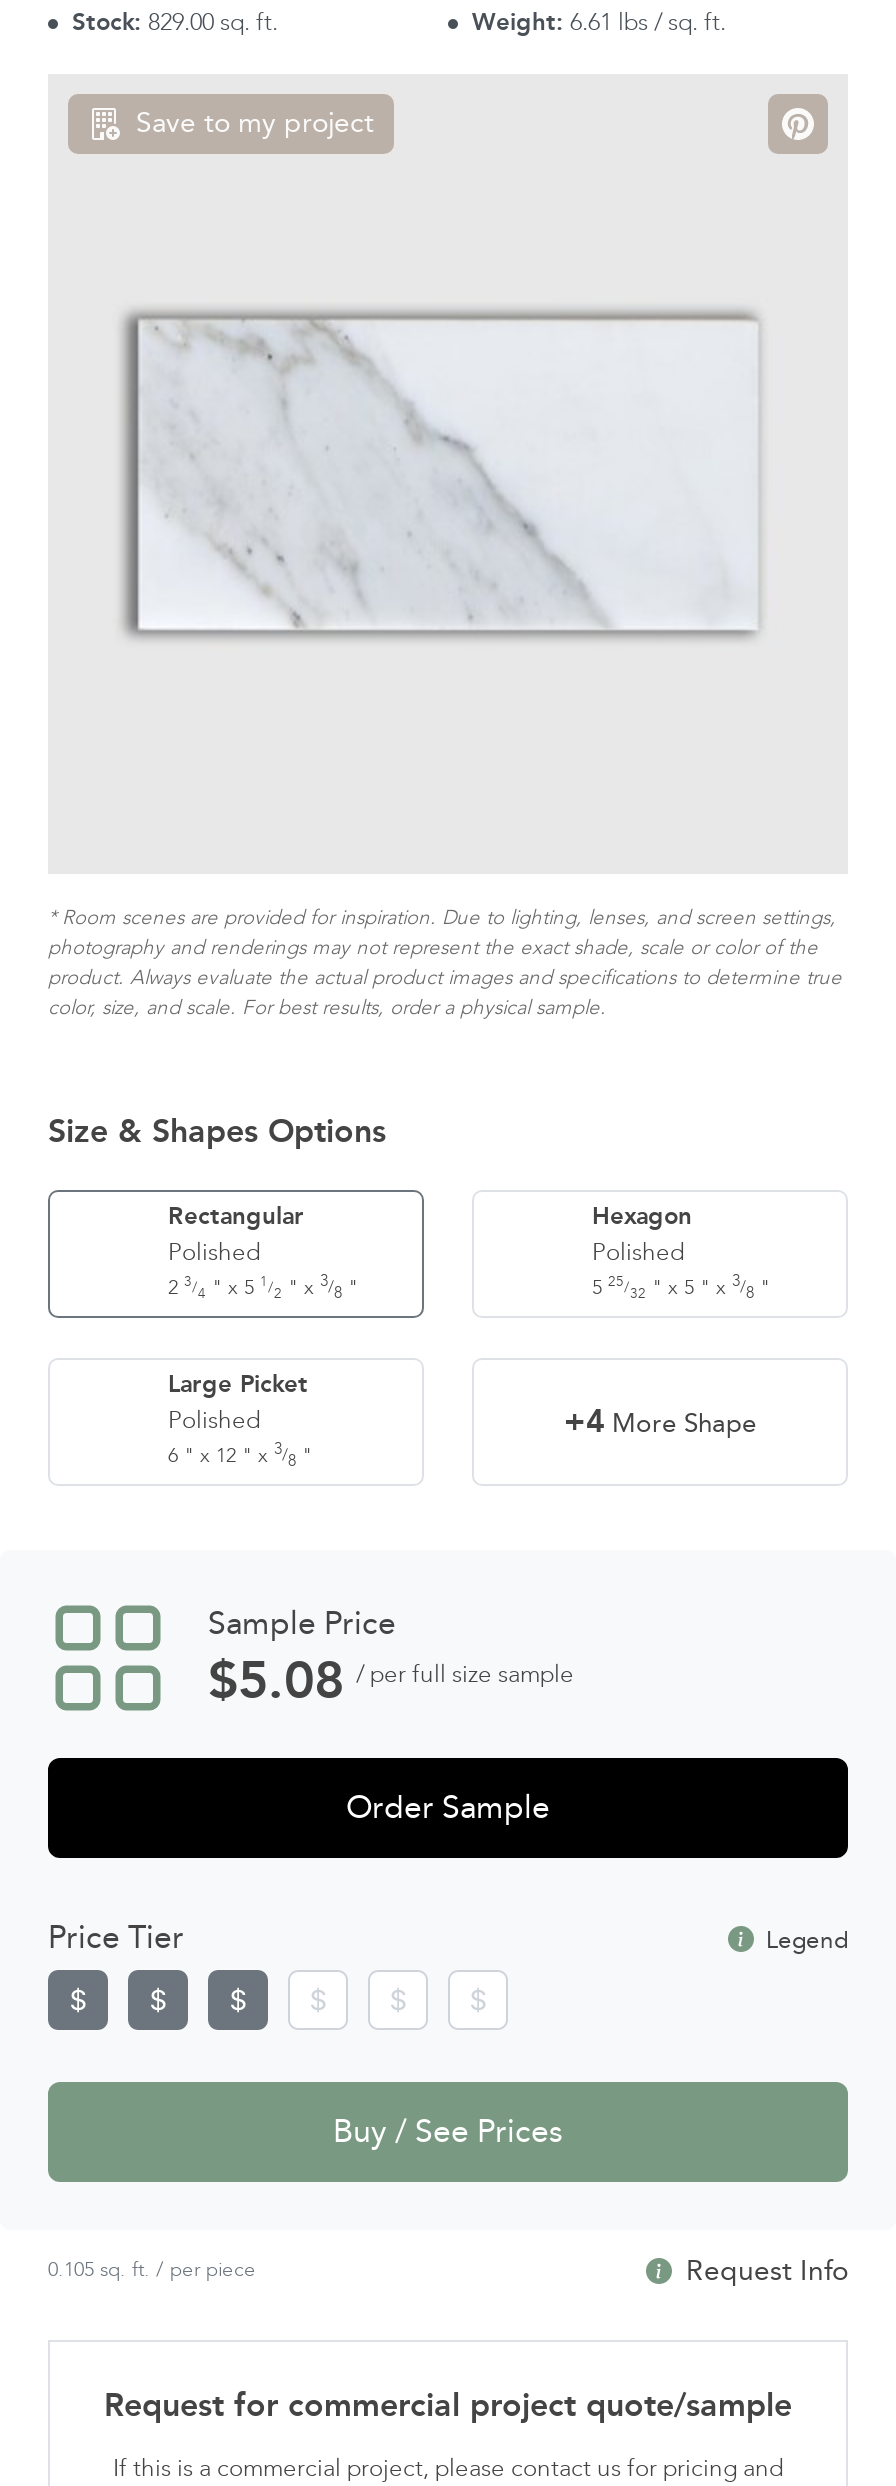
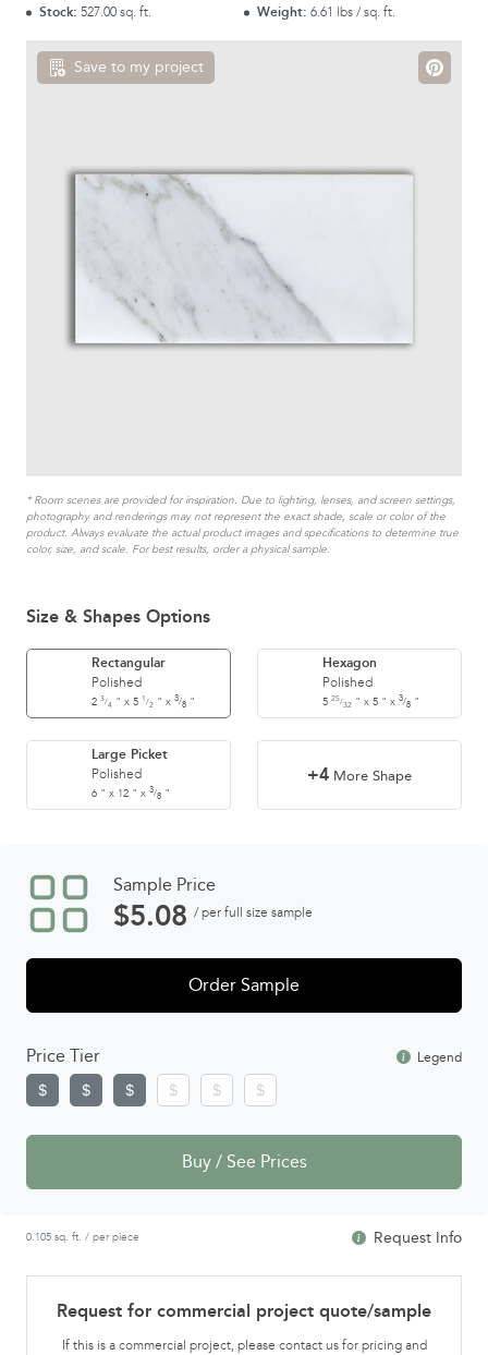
[72,8,278,36] Stock: 829.00 sq. ft. -> [39,4,151,20] Stock: 527.00 sq. ft.

